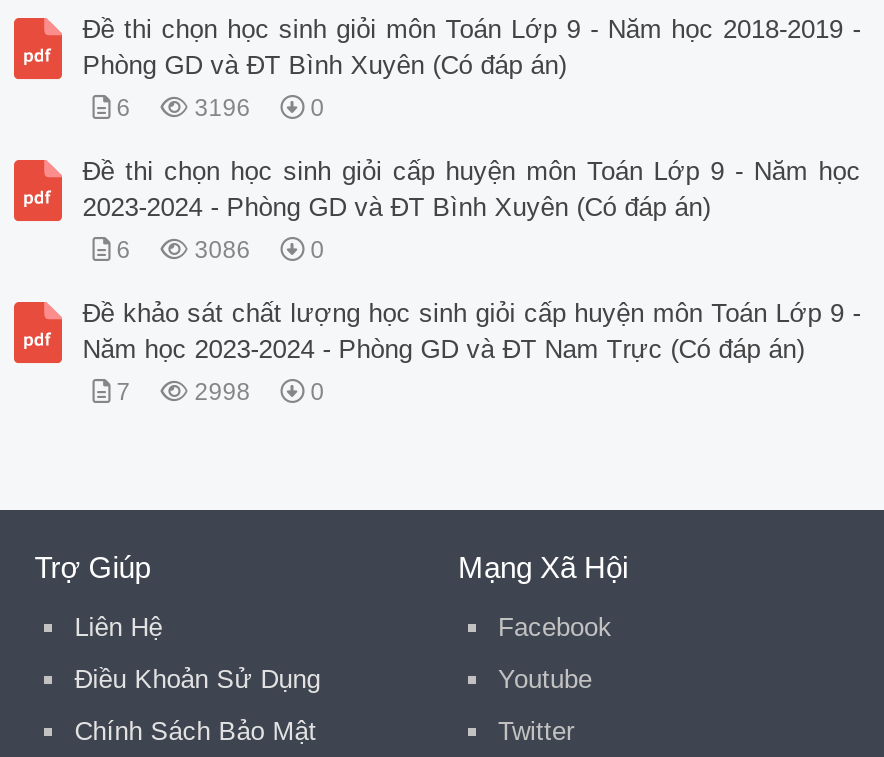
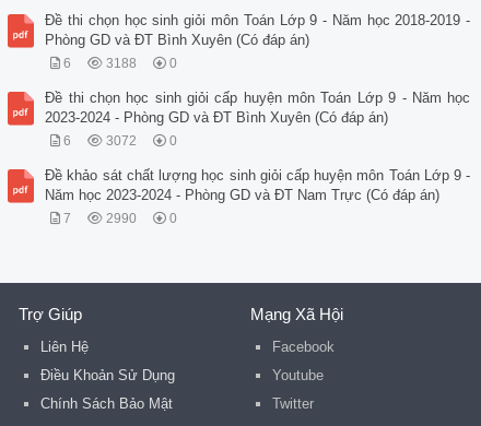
[194,94,250,122] 3196 -> [106,56,137,71] 3188
[194,236,250,264] 3086 -> [106,133,137,149] 3072
[194,378,250,406] 2998 -> [106,211,137,226] 2990

